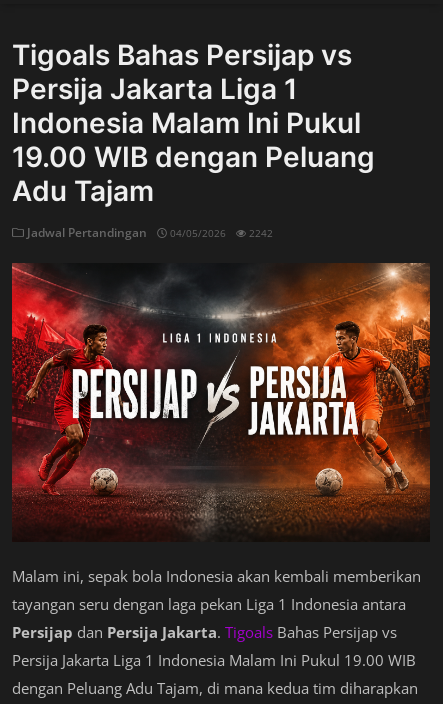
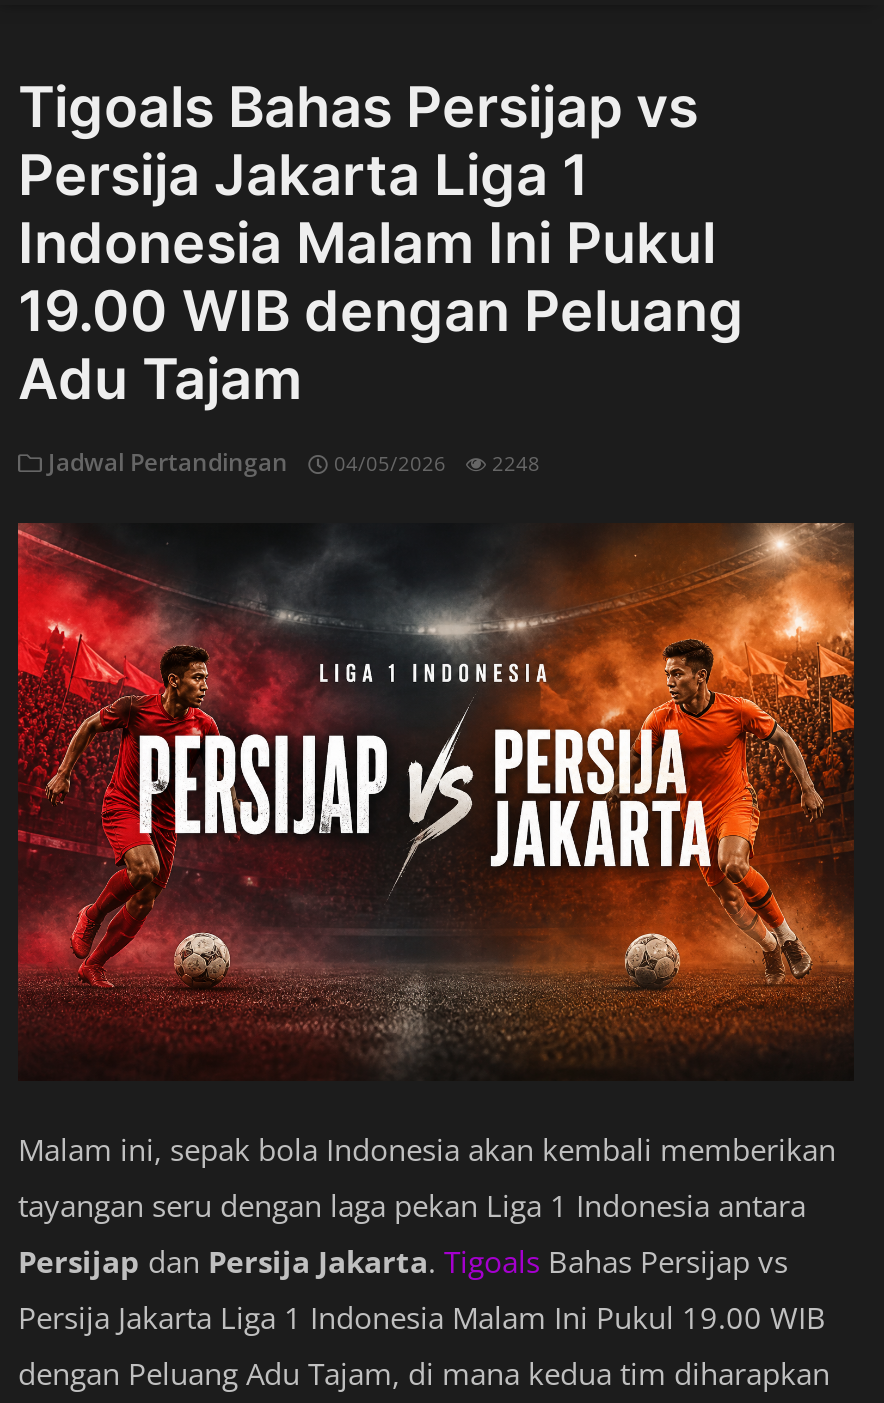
[24,224,273,241] Jadwal Pertandingan 04/05/2026 2242 -> [42,445,540,479] Jadwal Pertandingan 04/05/2026 2248

